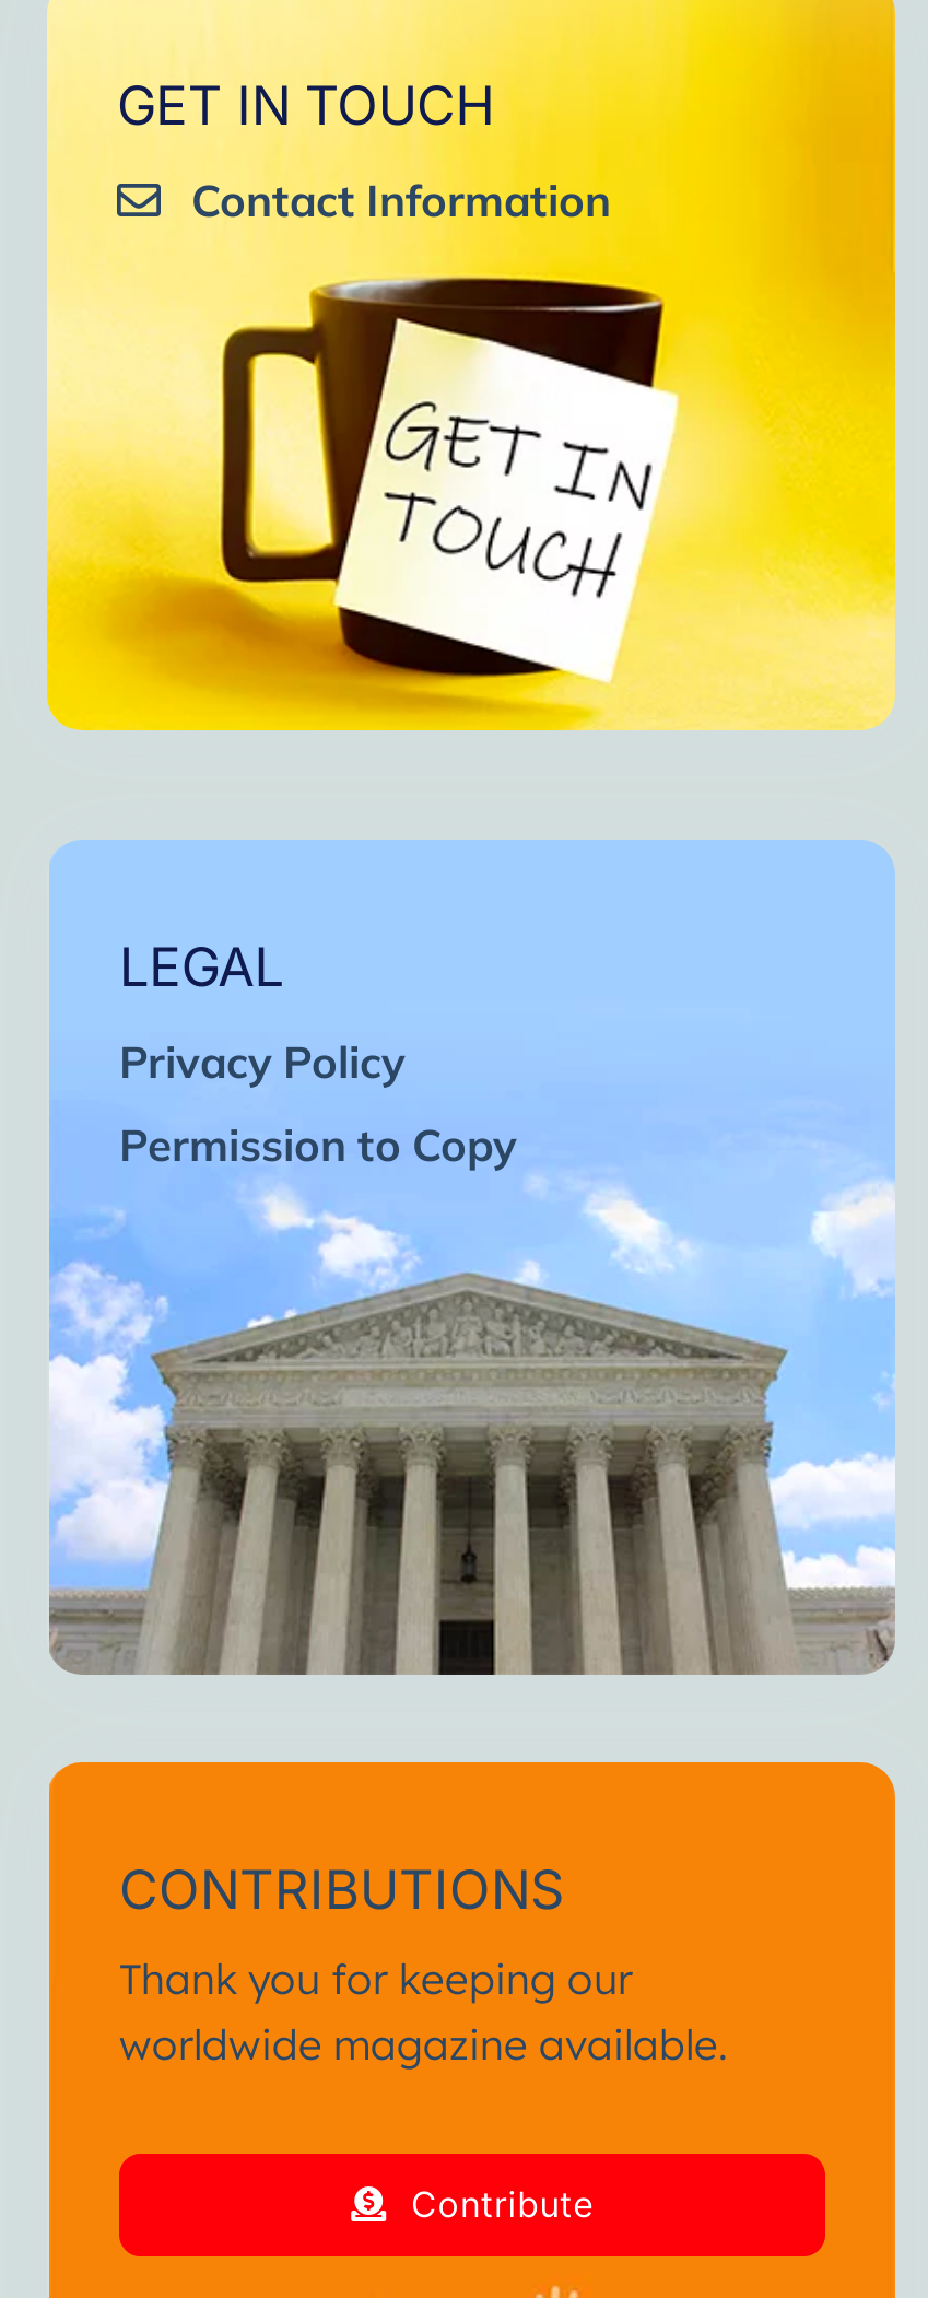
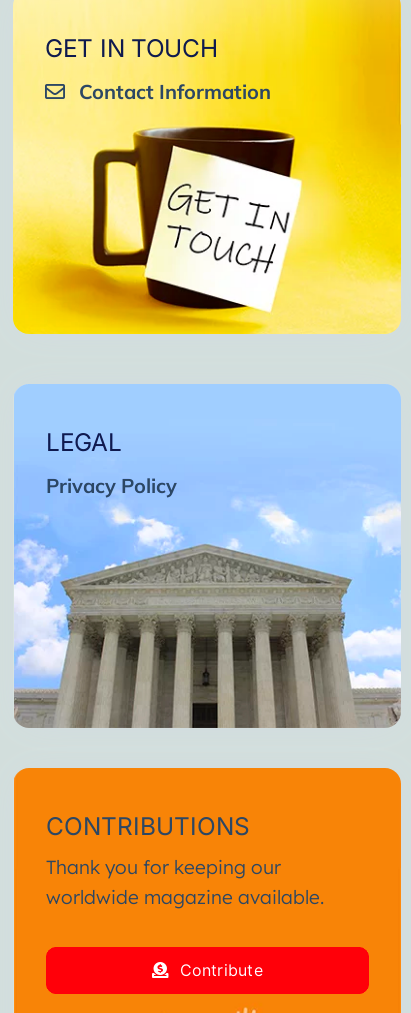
[119,1117,517,1172] Permission to Copy -> none

